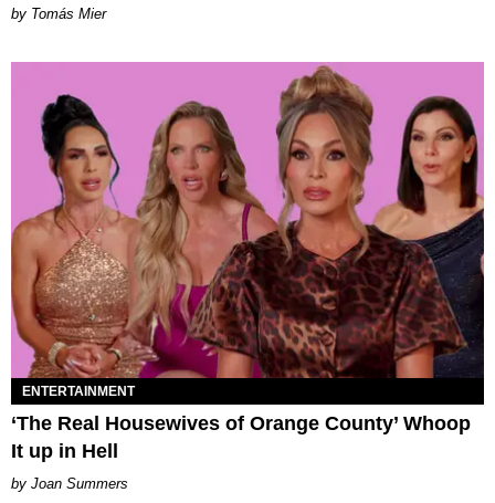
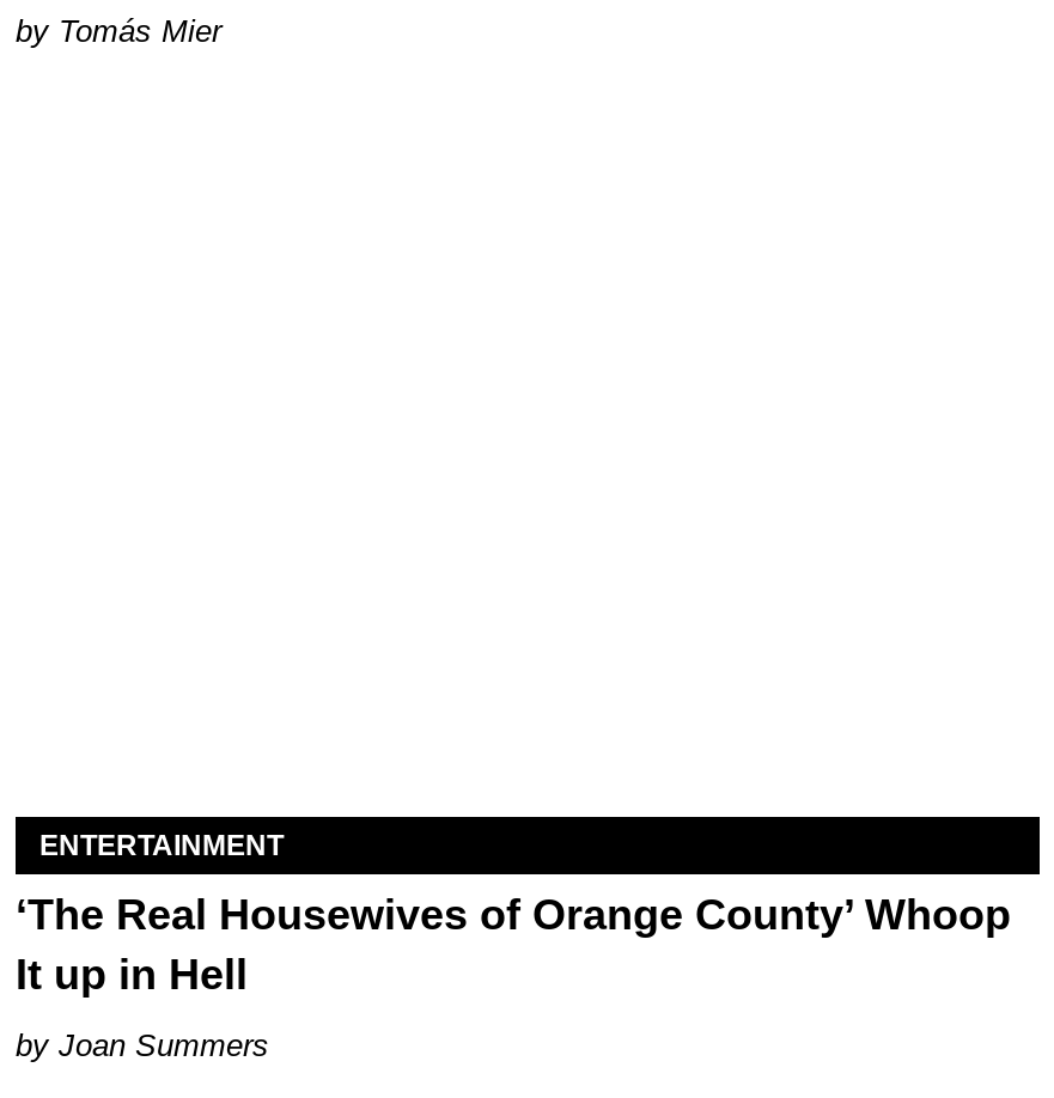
[10,61,485,379] [image] -> none

